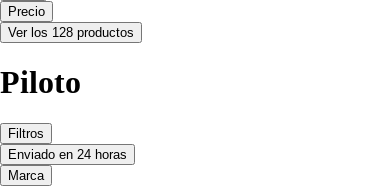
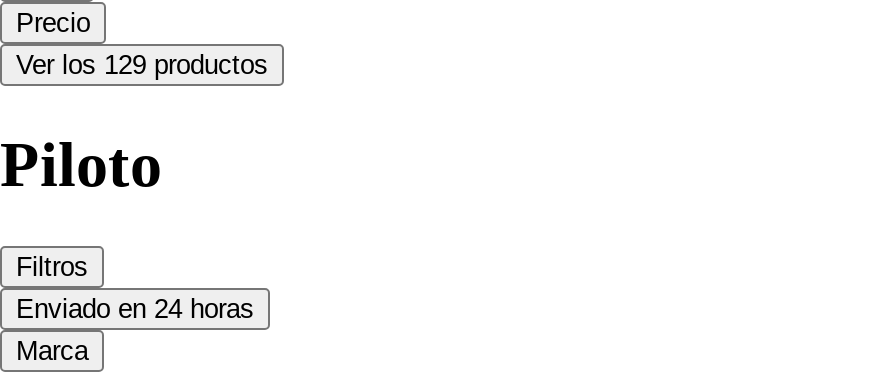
[8,25,134,40] Ver los 128 productos -> [16,50,268,80] Ver los 129 productos

